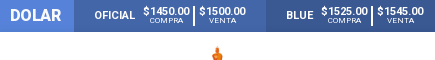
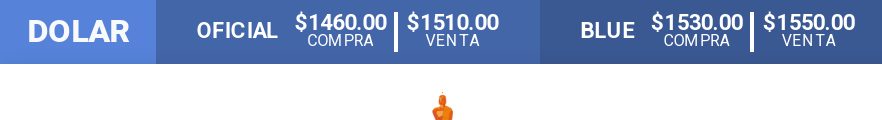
[143,4,189,17] $1450.00 -> [294,9,386,35] $1460.00
[199,4,245,17] $1500.00 -> [406,9,498,35] $1510.00
[321,4,367,17] $1525.00 -> [651,9,743,35] $1530.00
[377,4,423,17] $1545.00 -> [763,9,855,35] $1550.00

